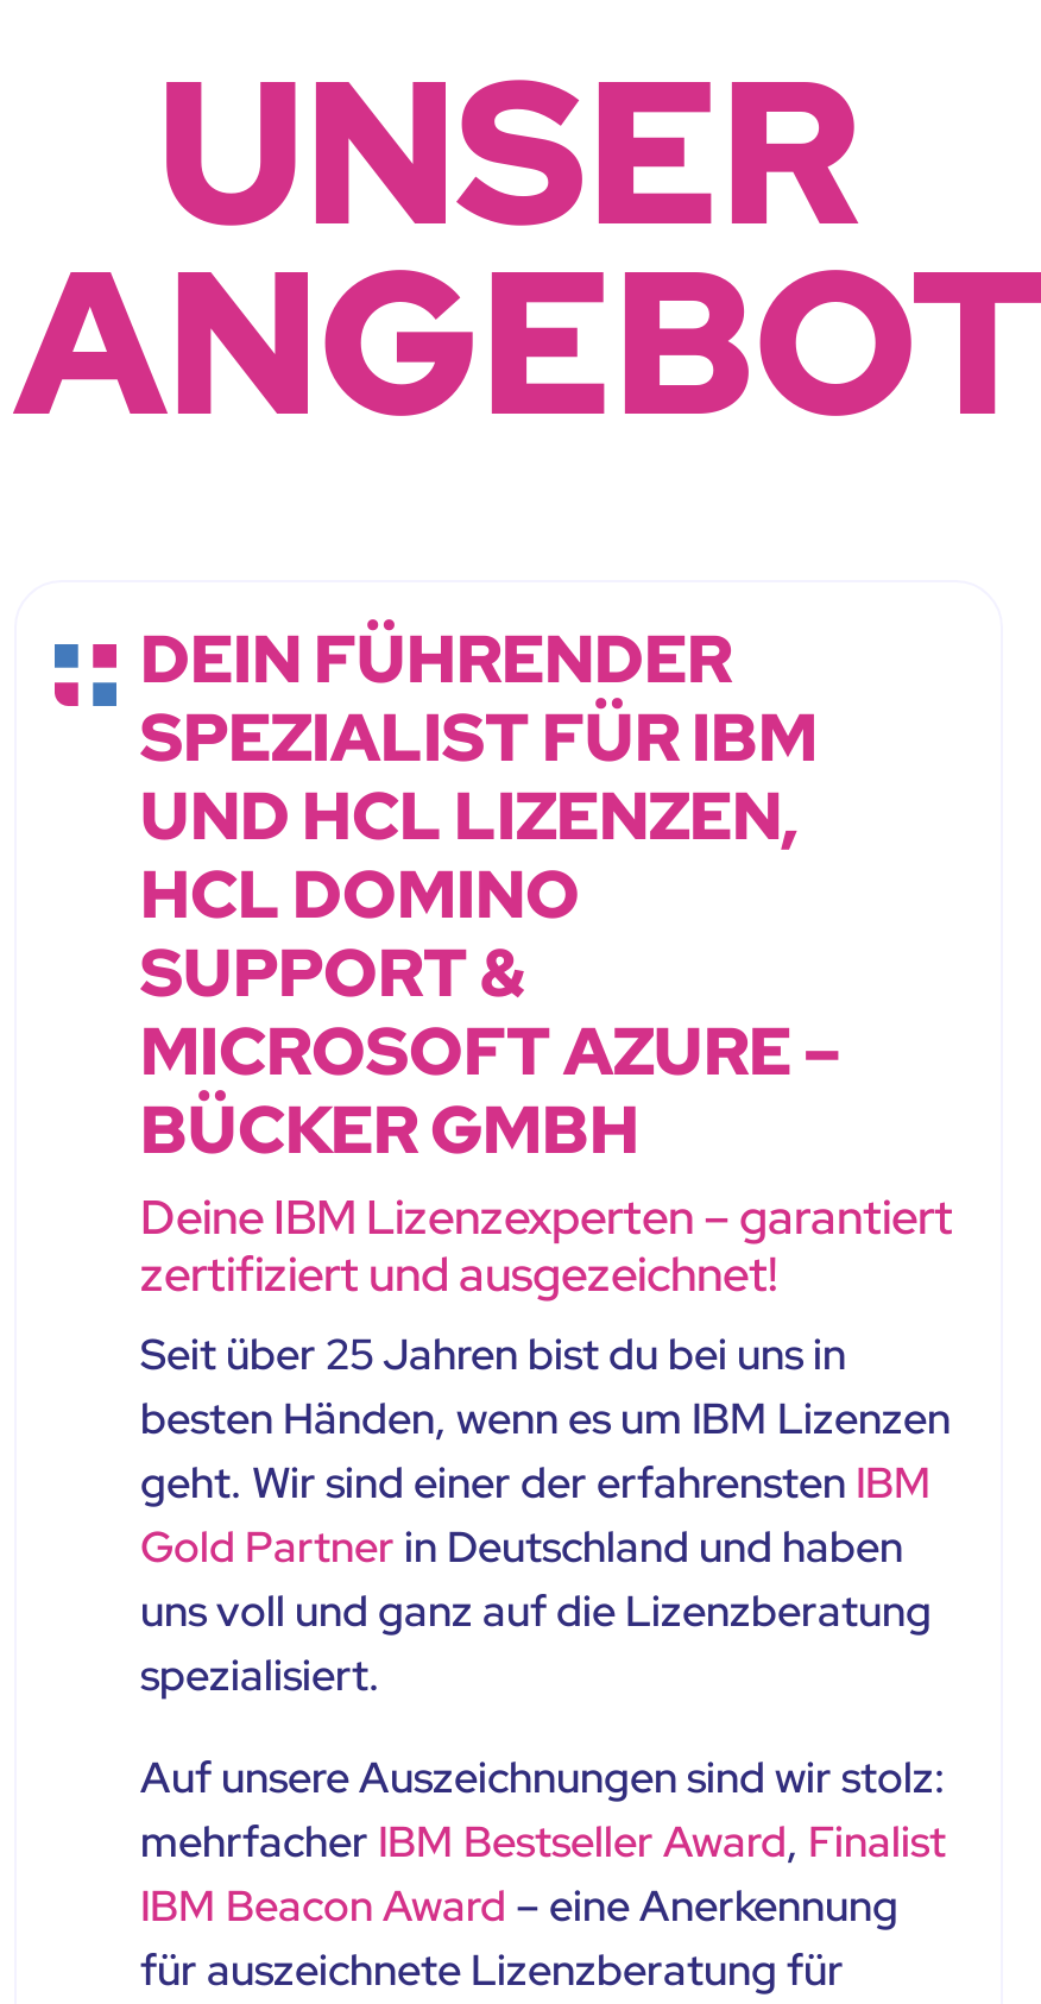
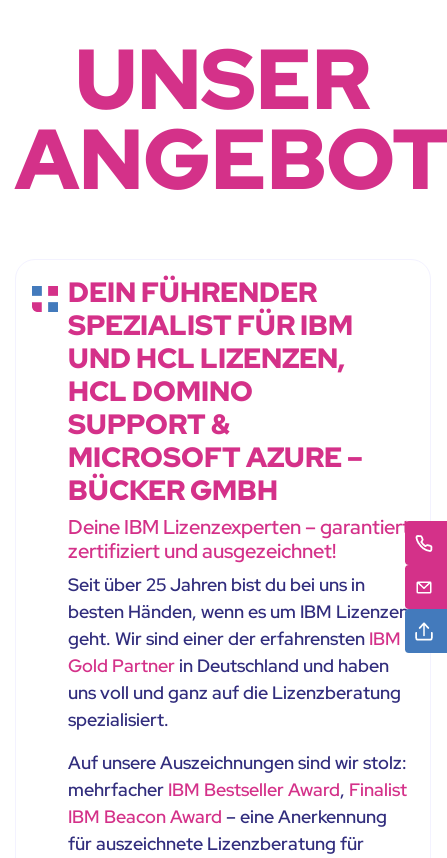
none -> [404,520,444,654] [image]

